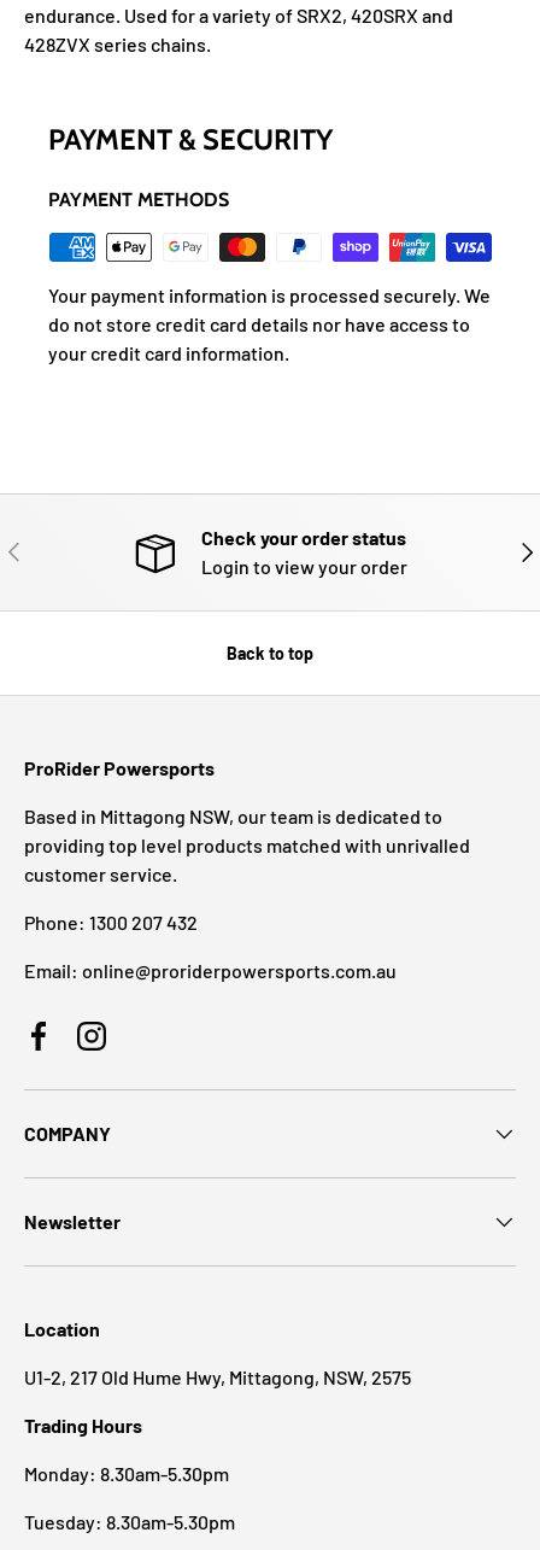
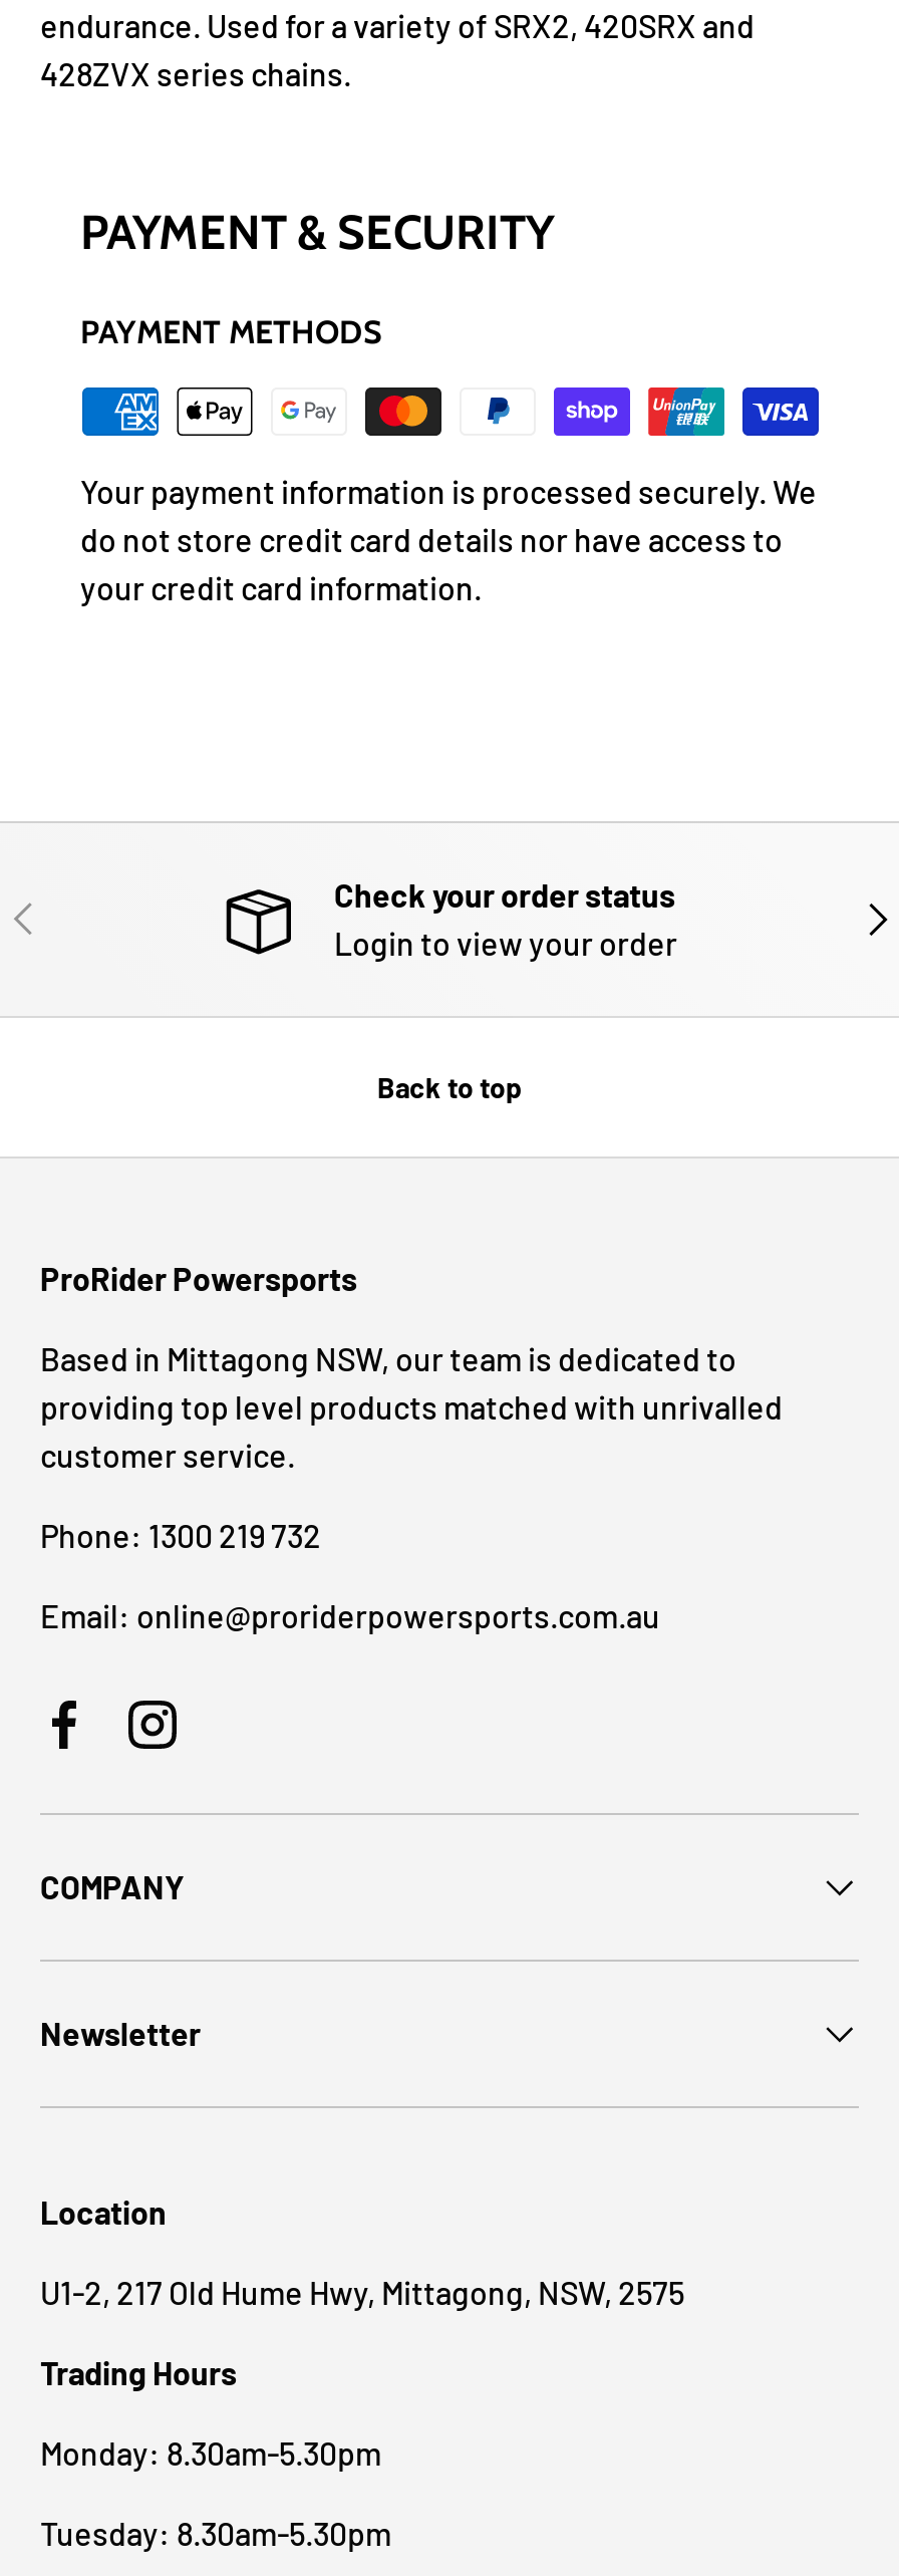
[24,910,198,933] Phone: 1300 207 432 -> [40,1515,321,1553] Phone: 1300 219 732

